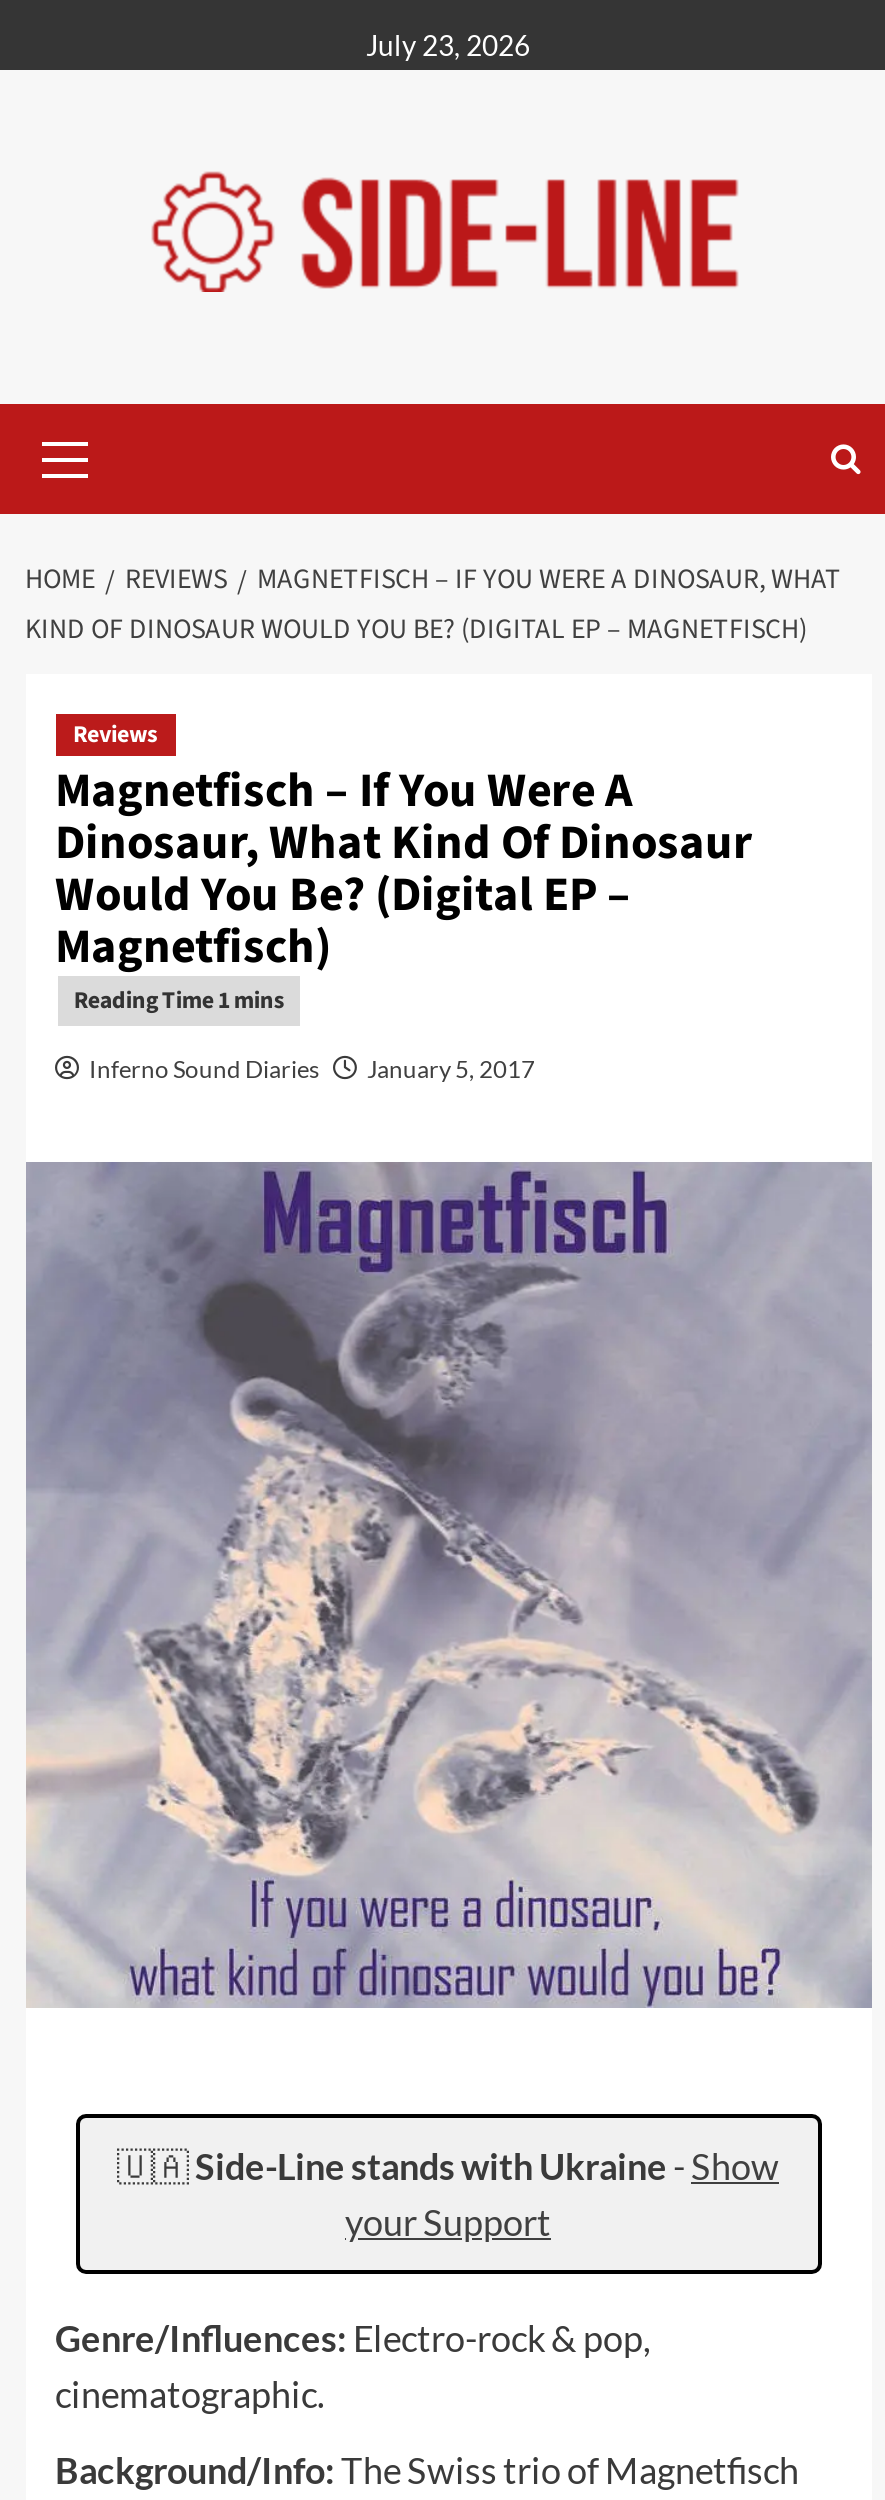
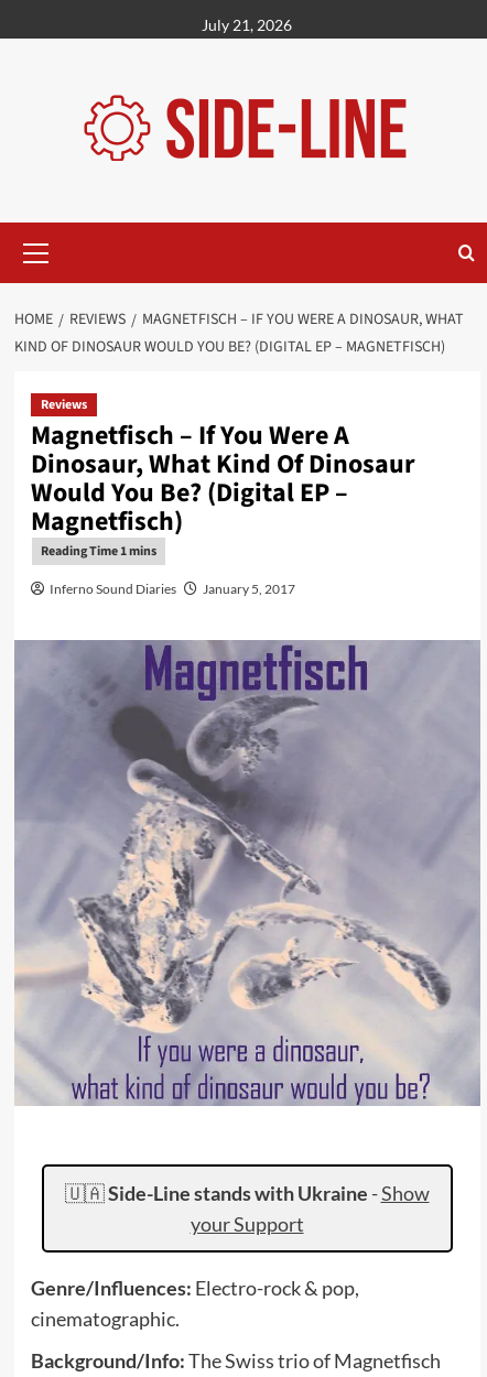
[366,28,530,62] July 23, 2026 -> [202,15,292,34] July 21, 2026

